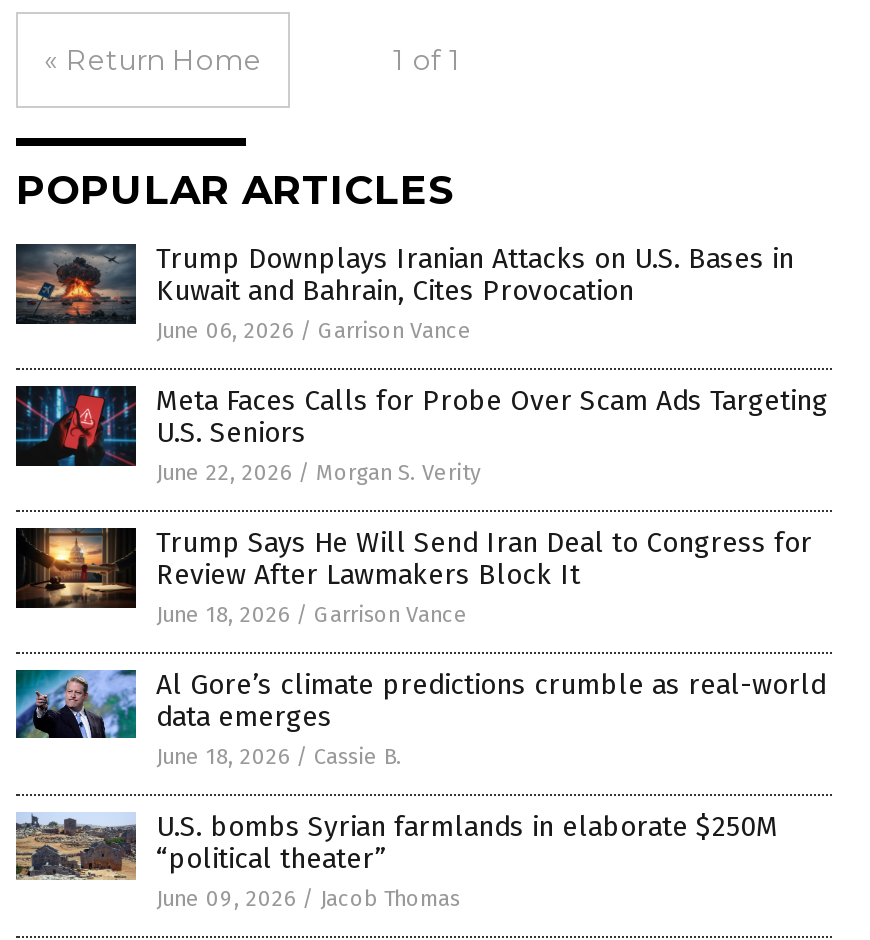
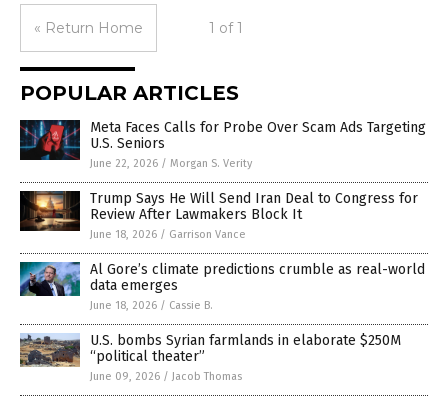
[14,242,794,344] [image] | Trump Downplays Iranian Attacks on U.S. Bases in | Kuwait and Bahrain, Cites Provocation | June 06, 2026 / Garrison Vance -> none

